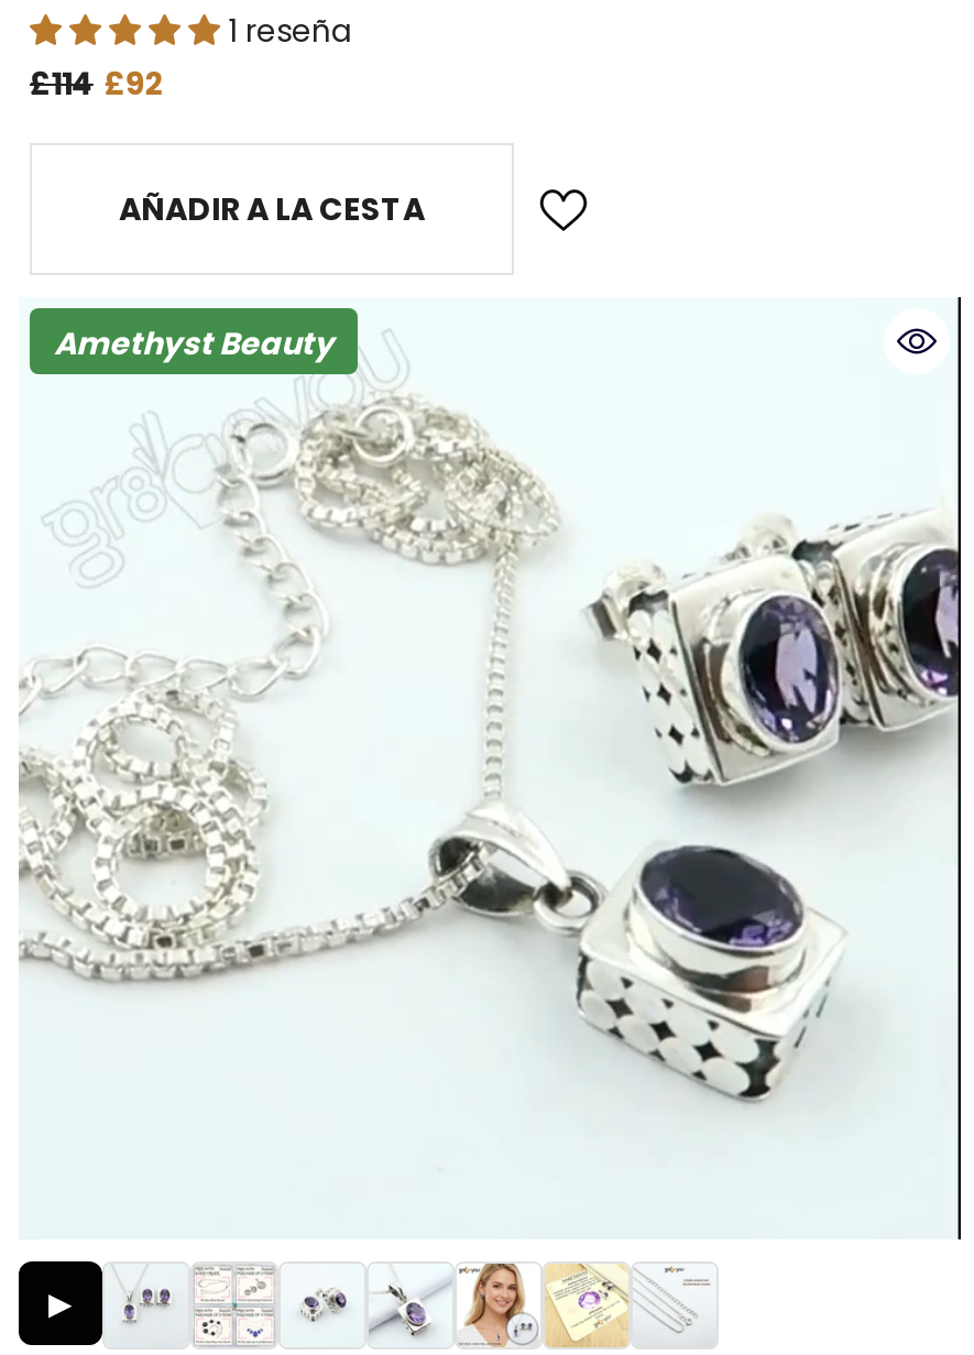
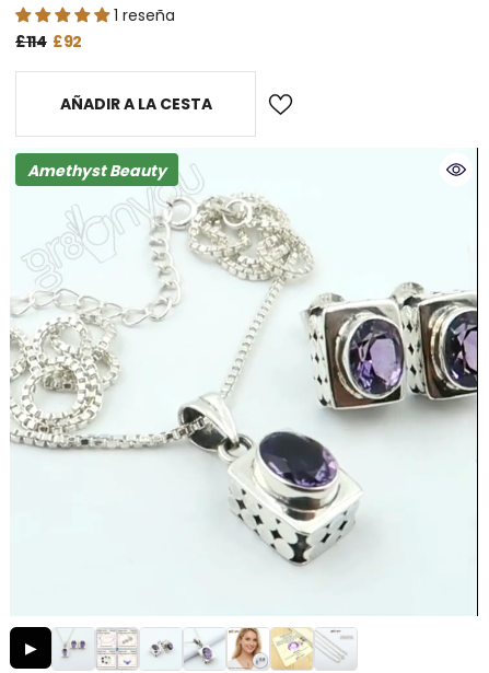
[19,394,961,1140] [image] -> [10,195,478,569] [image]

